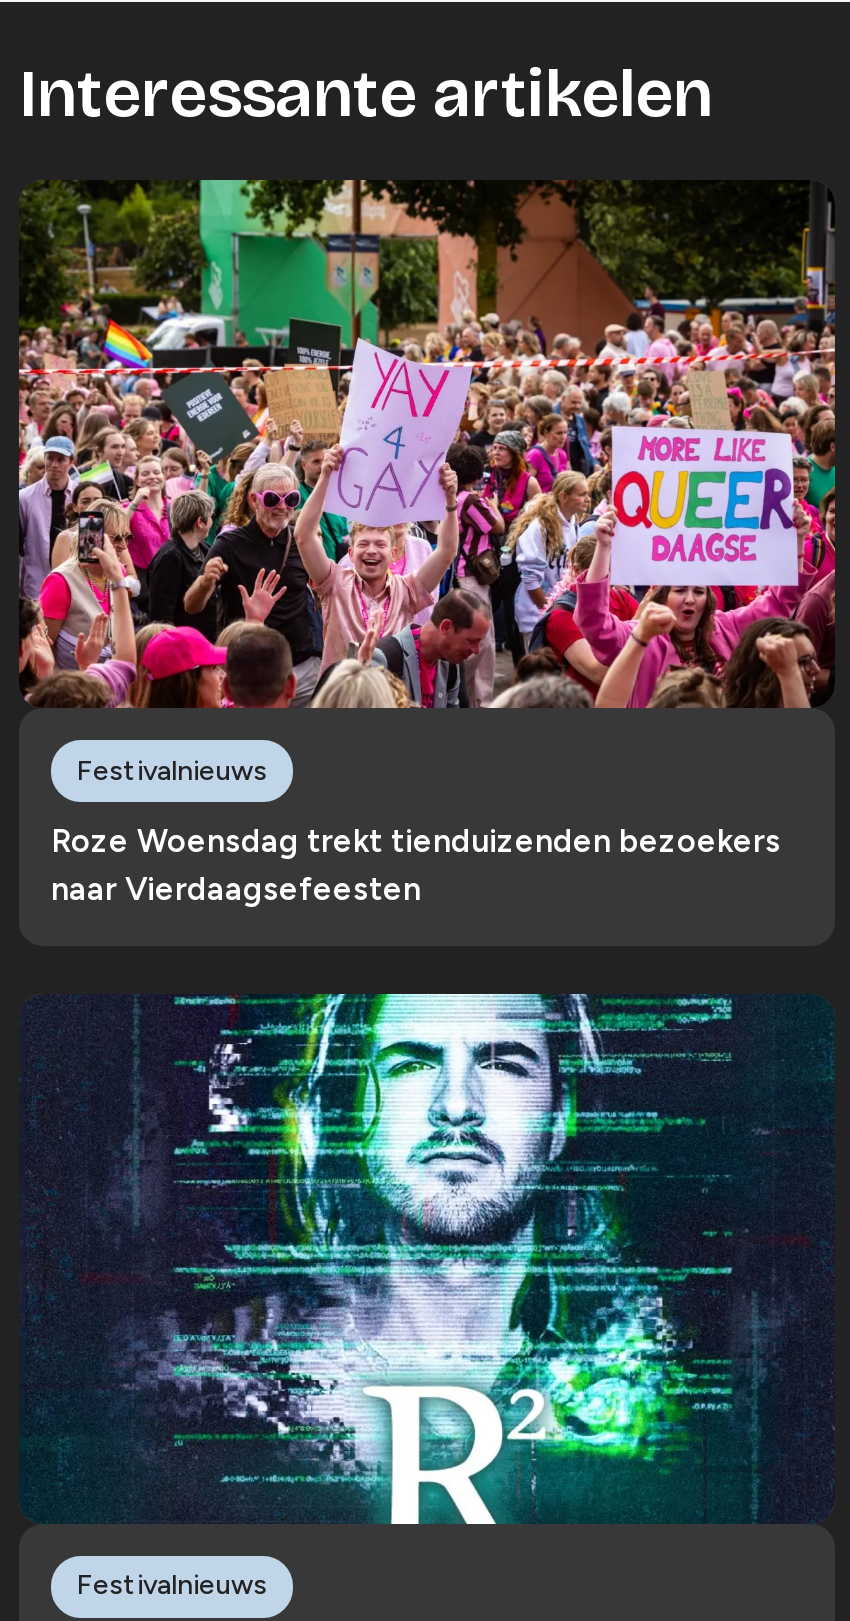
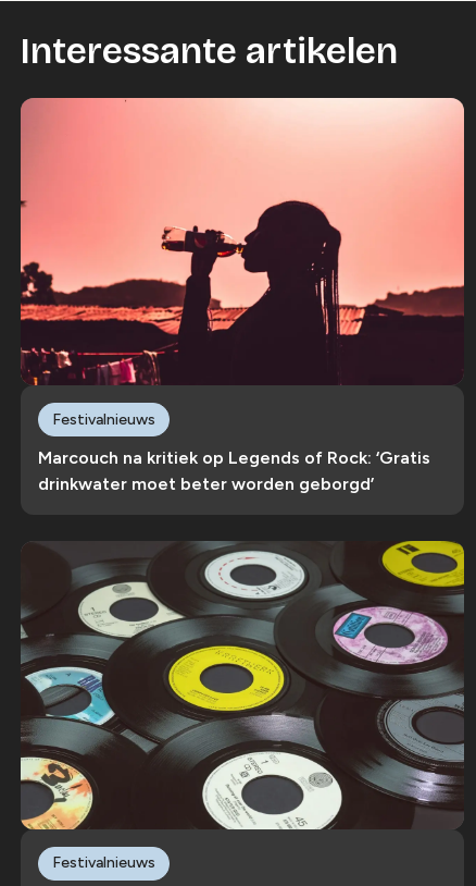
[17,178,837,710] [image] -> [20,97,465,386] [image]
[51,823,781,909] Roze Woensdag trekt tienduizenden bezoekers | naar Vierdaagsefeesten -> [38,448,430,494] Marcouch na kritiek op Legends of Rock: ‘Gratis | drinkwater moet beter worden geborgd’
[19,992,835,1526] [image] -> [20,540,465,830] [image]

